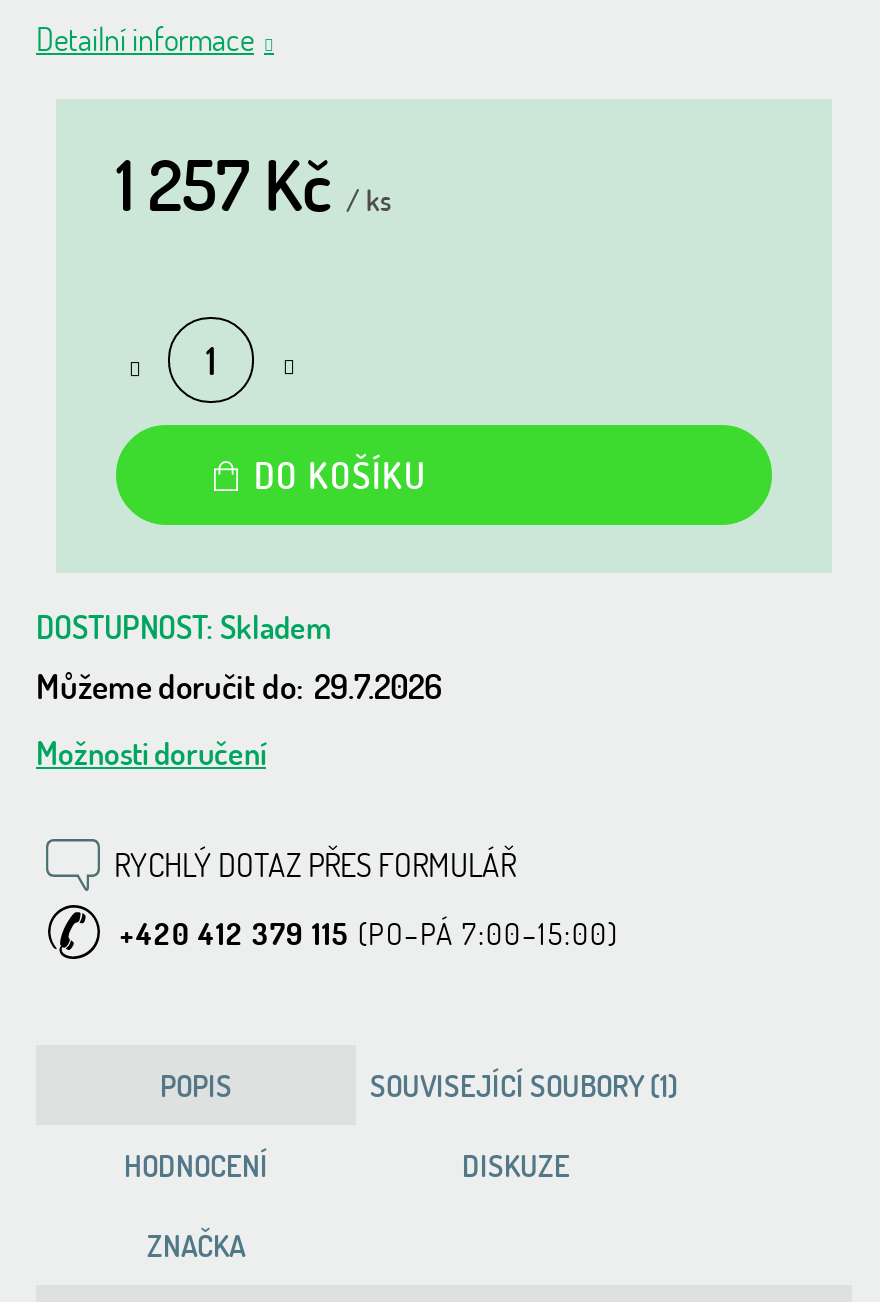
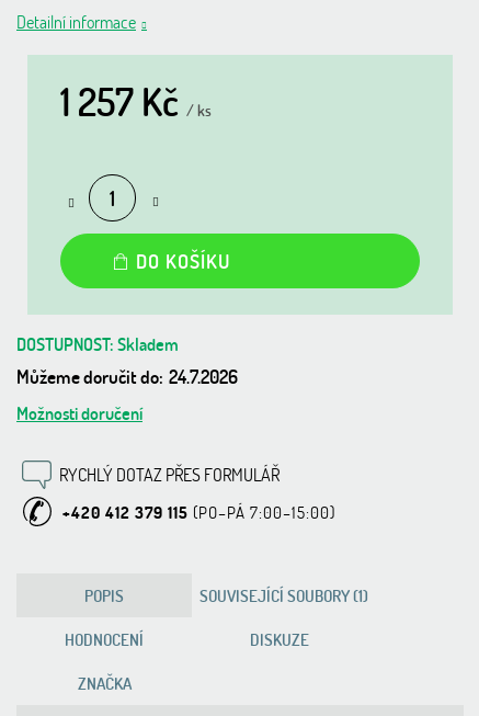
[36,663,442,709] Můžeme doručit do: 29.7.2026 -> [16,364,238,389] Můžeme doručit do: 24.7.2026

